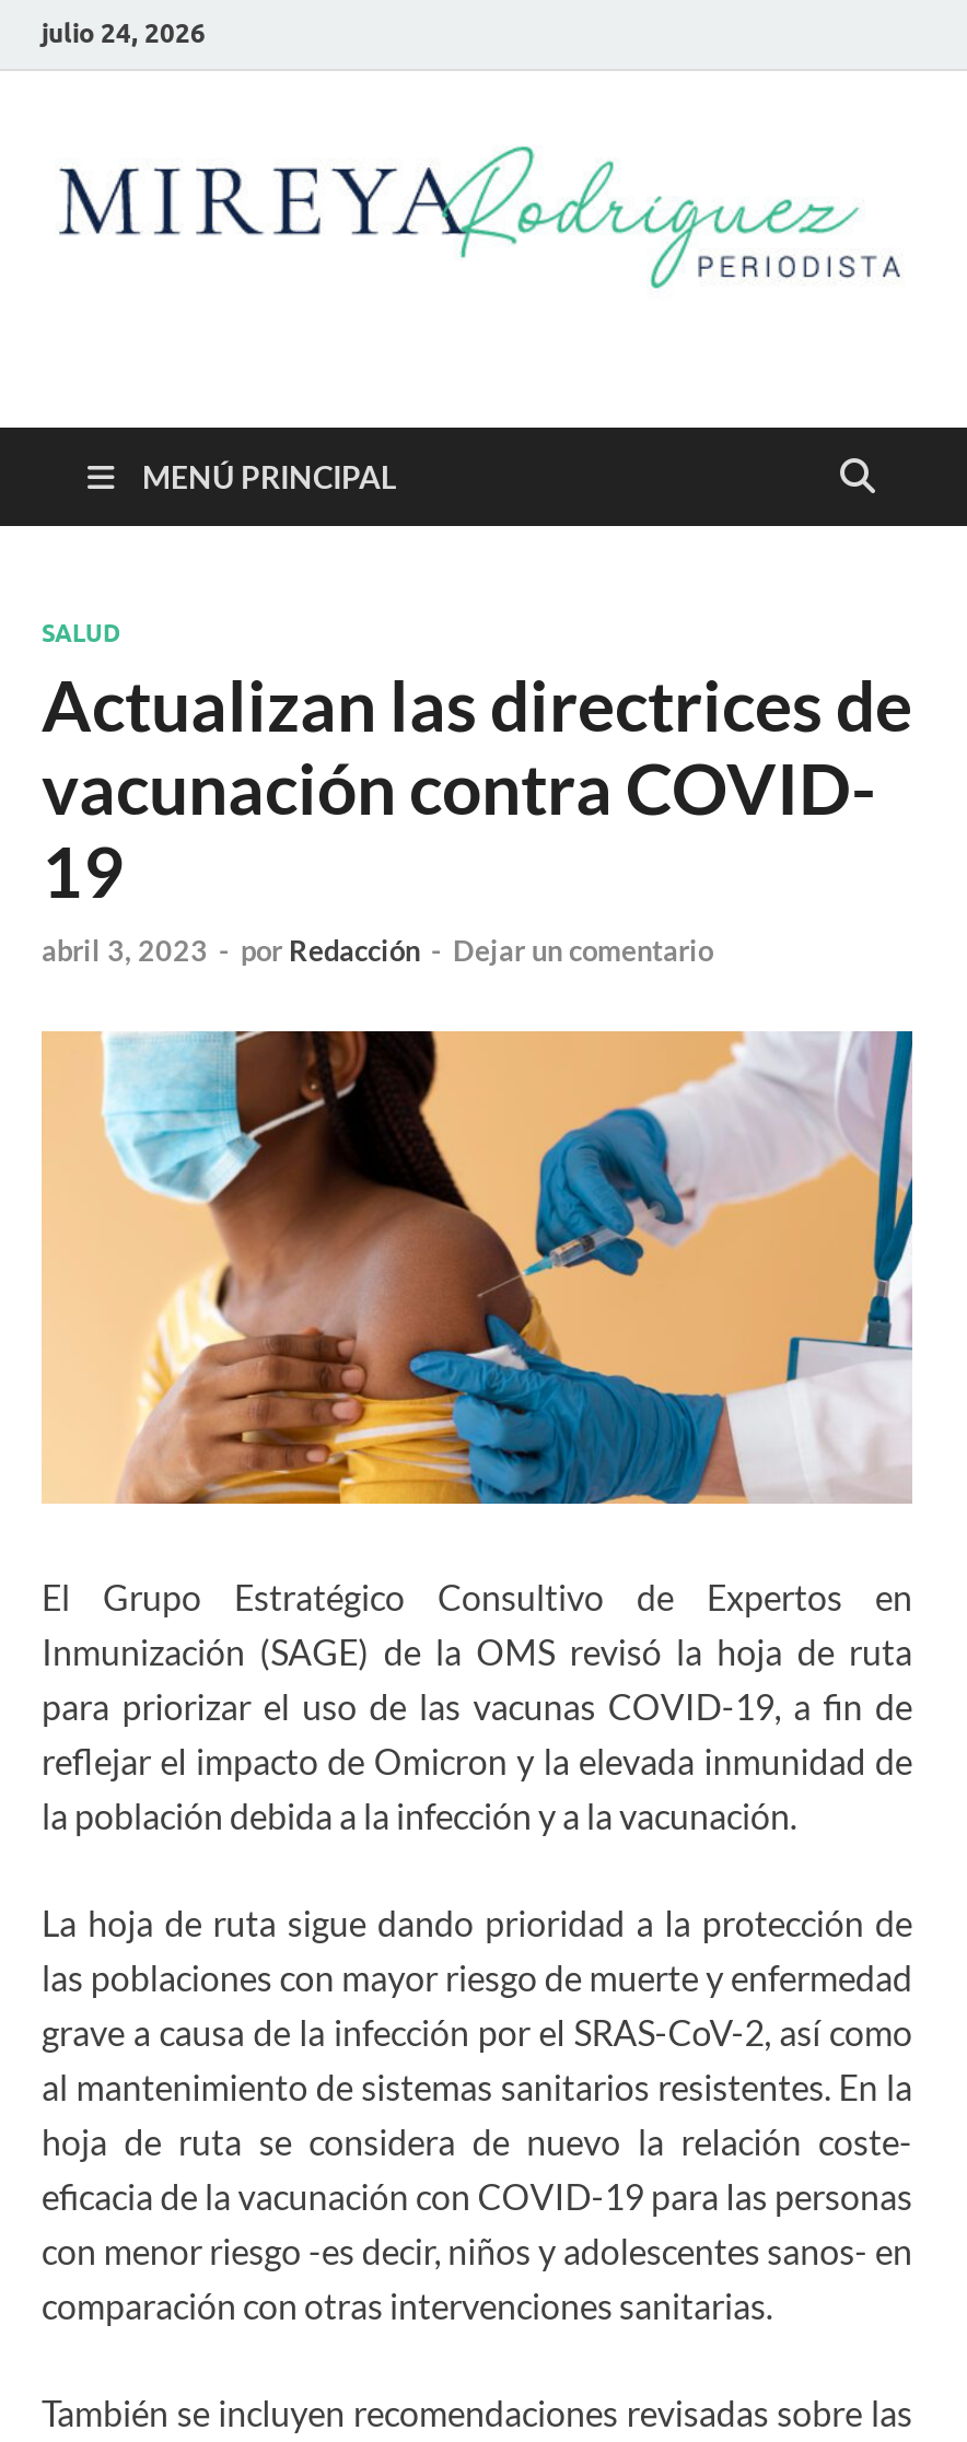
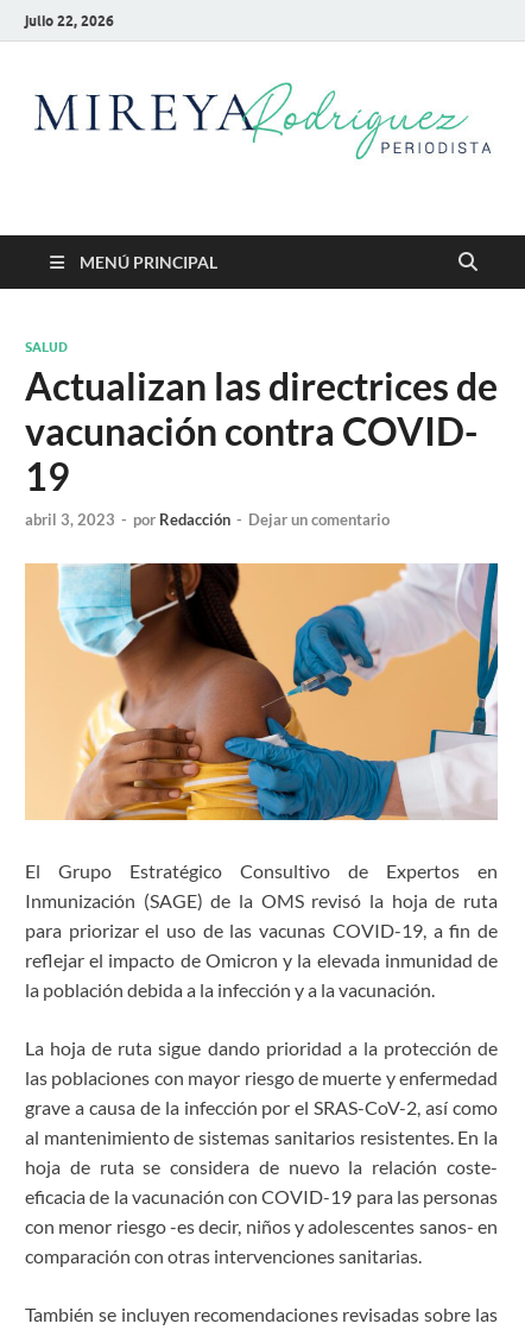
[42,15,206,48] julio 24, 2026 -> [25,11,114,29] julio 22, 2026

